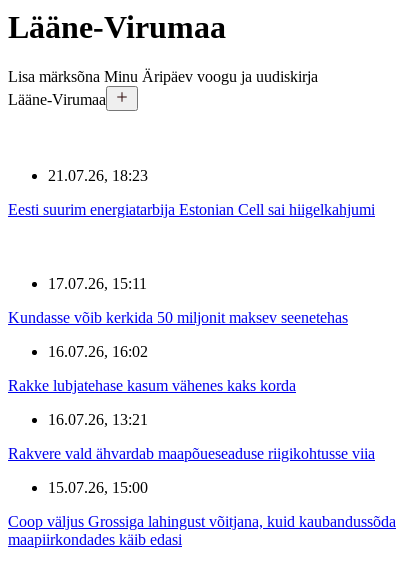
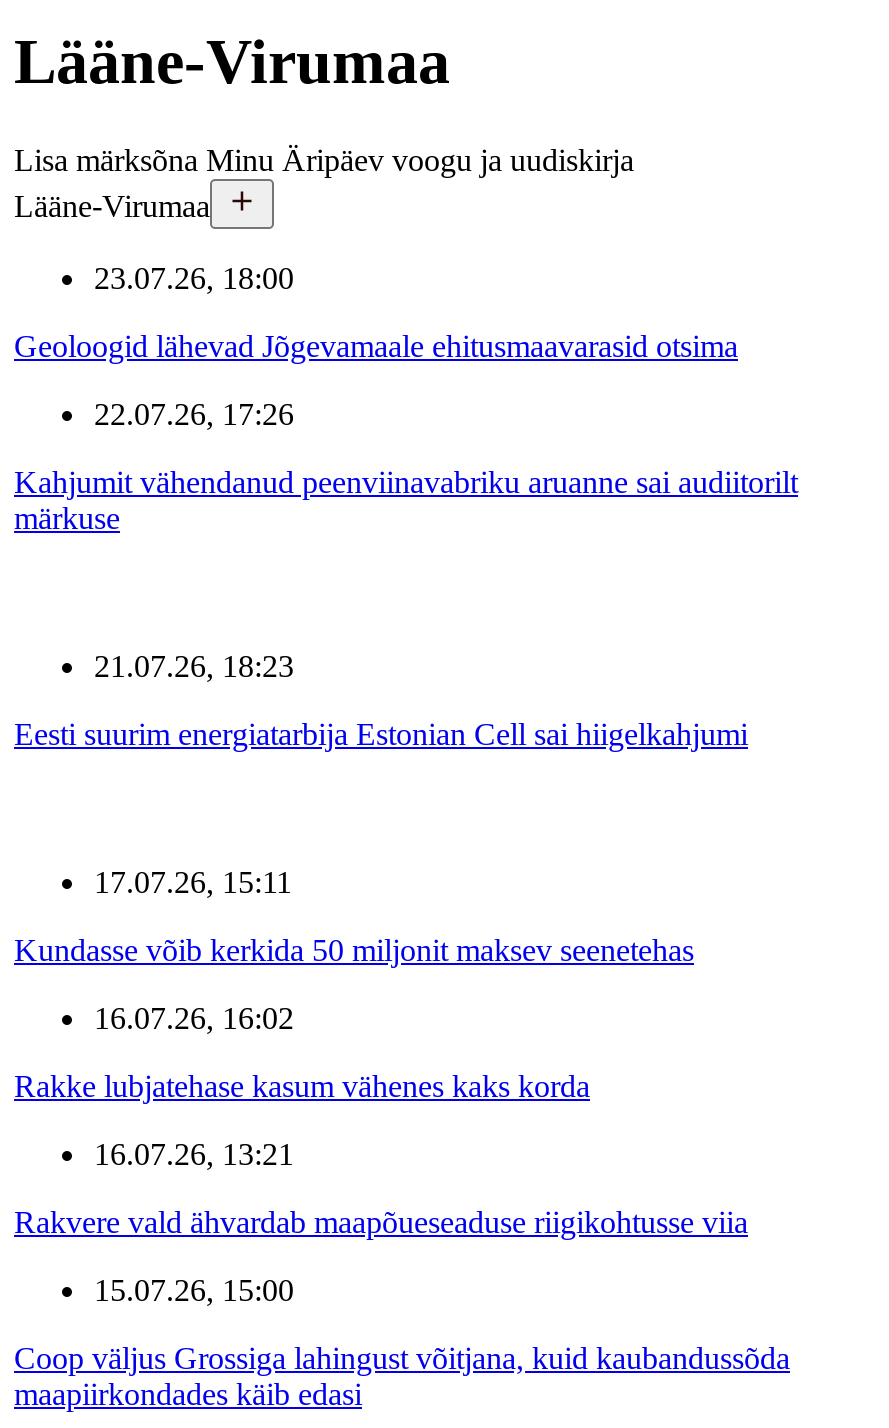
none -> [14,261,798,535] 23.07.26, 18:00 | Geoloogid lähevad Jõgevamaale ehitusmaavarasid otsima | 22.07.26, 17:26 | Kahjumit vähendanud peenviinavabriku aruanne sai audiitorilt | märkuse

